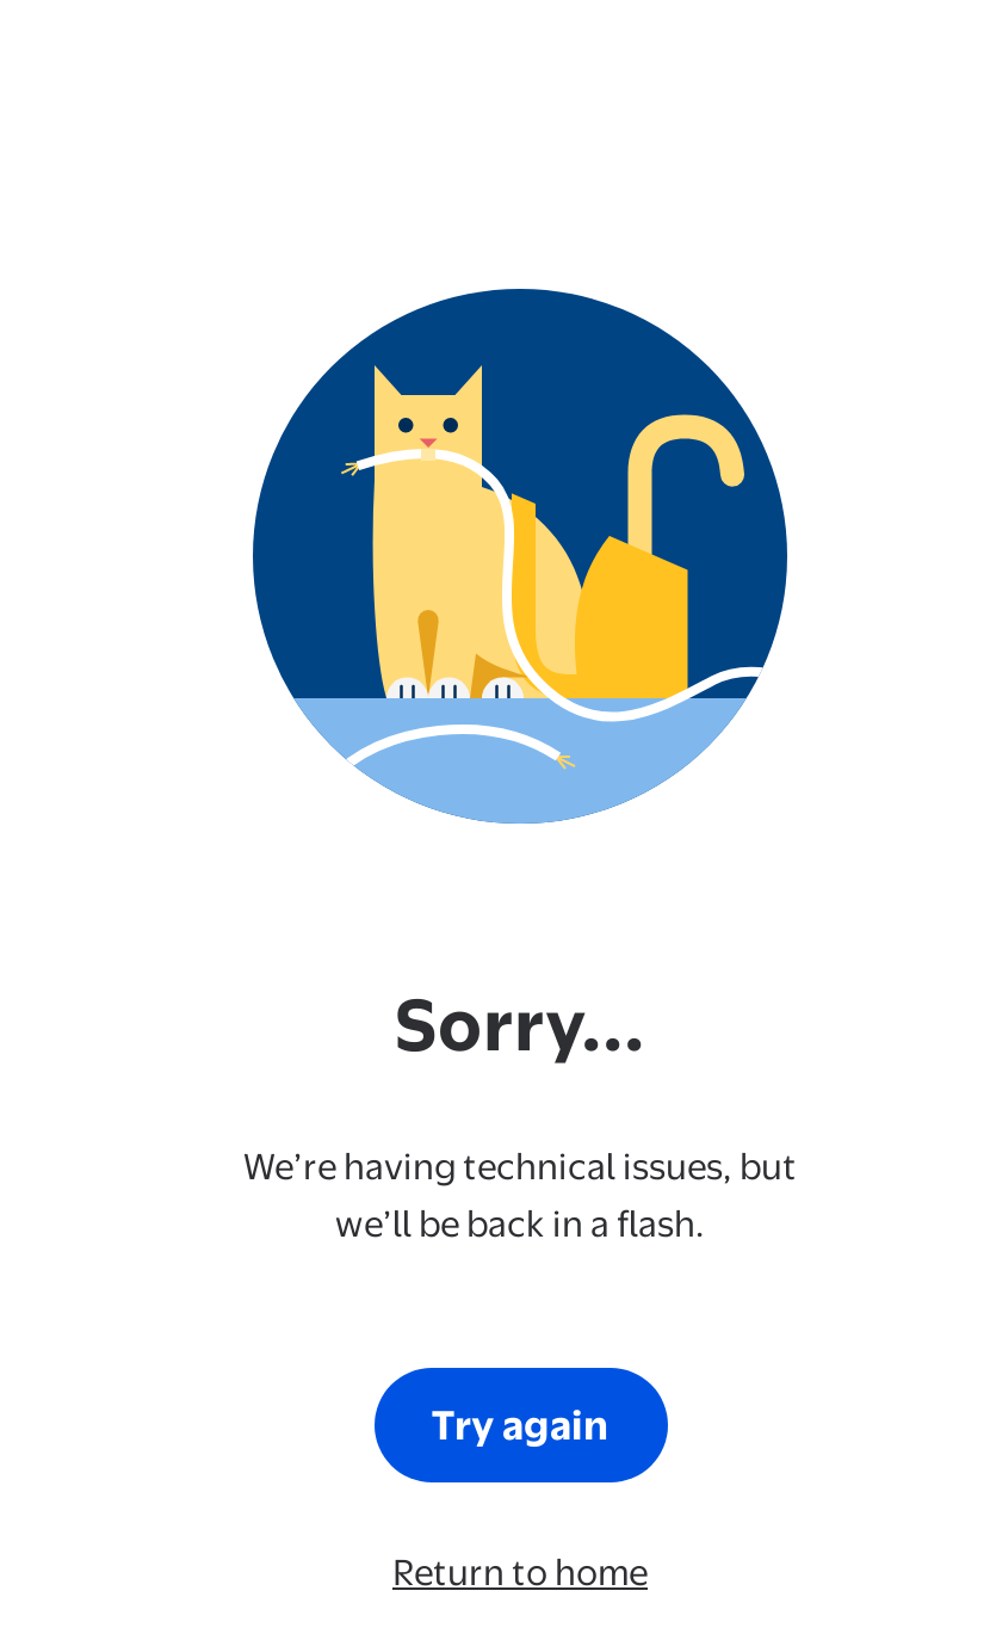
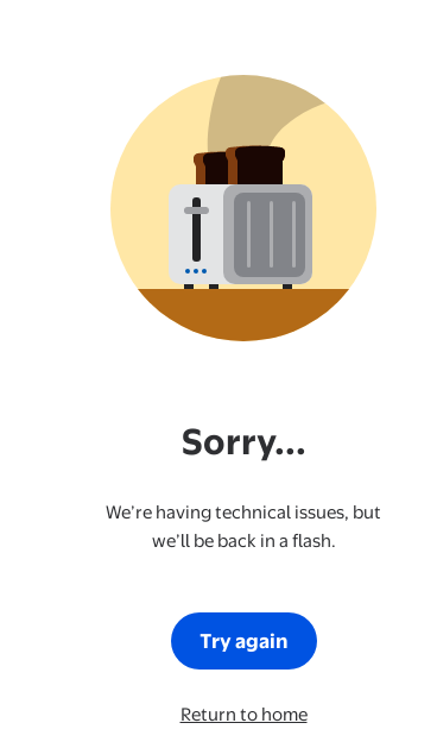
[250,286,790,826] [image] -> [110,75,376,342] [image]

